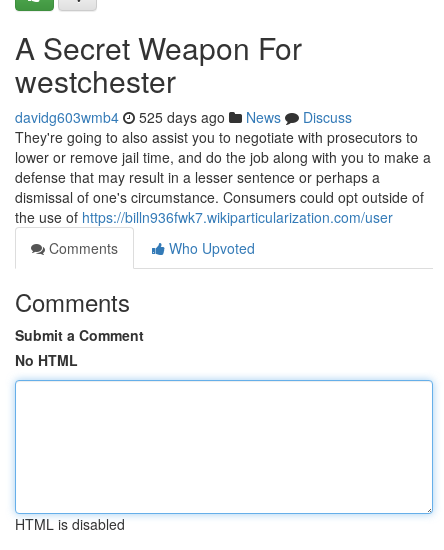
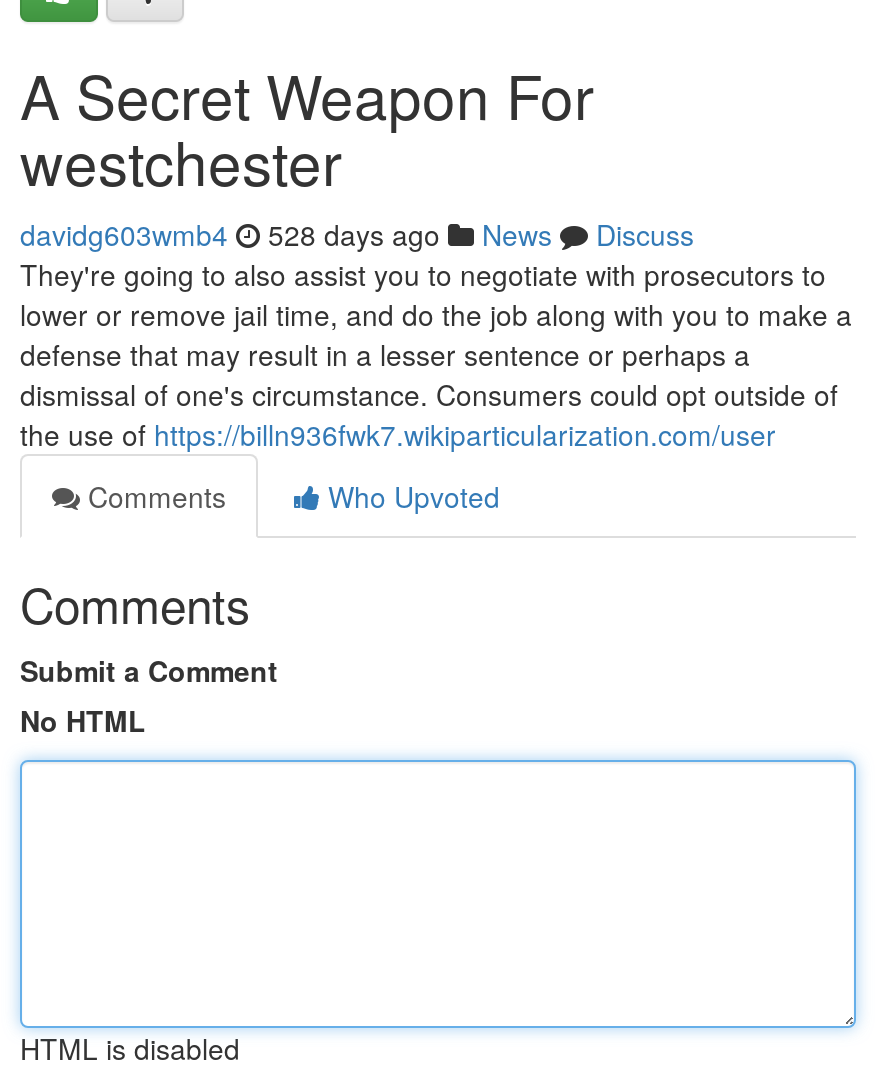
[15,107,352,127] davidg603wmb4 525 days ago News Discuss -> [20,214,694,254] davidg603wmb4 528 days ago News Discuss

